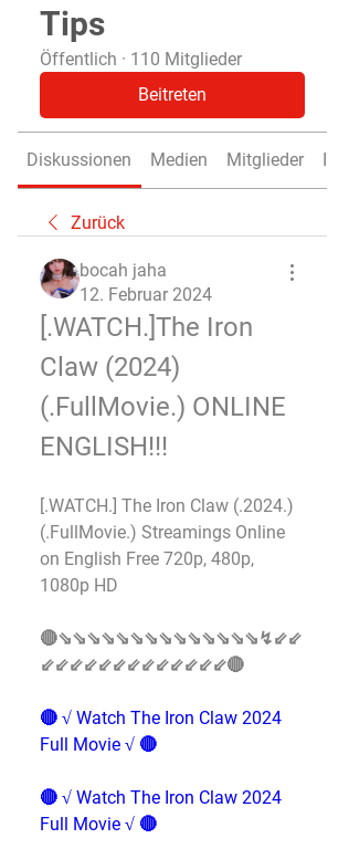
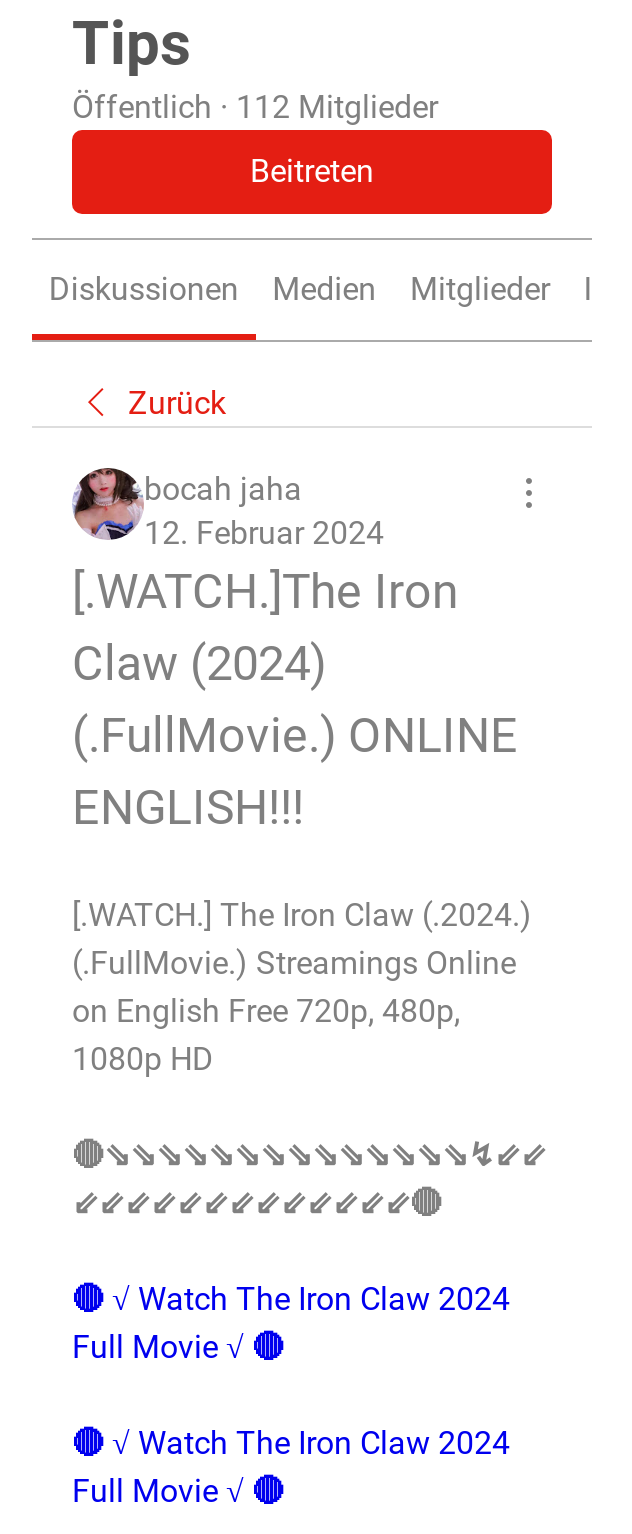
[40,49,242,70] Öffentlich · 110 Mitglieder -> [72,88,438,126] Öffentlich · 112 Mitglieder

